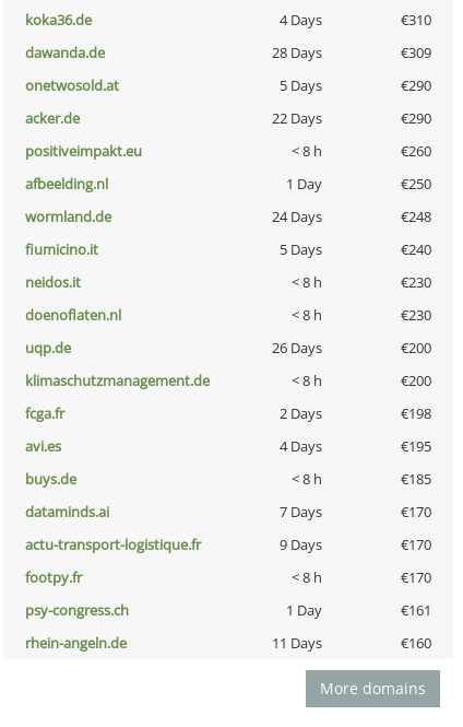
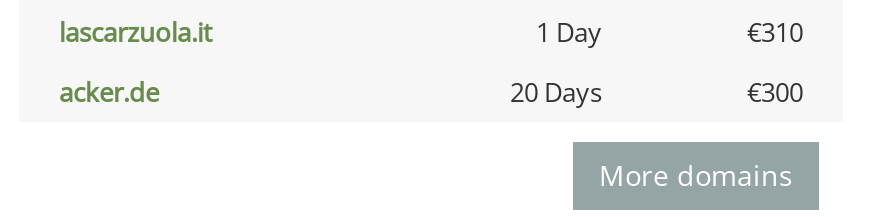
[25,10,322,30] koka36.de | 4 Days -> [59,14,602,50] lascarzuola.it | 1 Day
[25,43,431,95] dawanda.de | 28 Days | €309 | onetwosold.at | 5 Days | €290 -> none
[25,108,431,653] 22 Days | €290 | positiveimpakt.eu | < 8 h | €260 | afbeelding.nl | 1 Day | €250 | wormland.de | 24 Days | €248 | fiumicino.it | 5 Days | €240 | neidos.it | < 8 h | €230 | doenoflaten.nl | < 8 h | €230 | uqp.de | 26 Days | €200 | klimaschutzmanagement.de | < 8 h | €200 | fcga.fr | 2 Days | €198 | avi.es | 4 Days | €195 | buys.de | < 8 h | €185 | dataminds.ai | 7 Days | €170 | actu-transport-logistique.fr | 9 Days | €170 | footpy.fr | < 8 h | €170 | psy-congress.ch | 1 Day | €161 | rhein-angeln.de | 11 Days | €160 -> [510,74,803,110] 20 Days | €300

